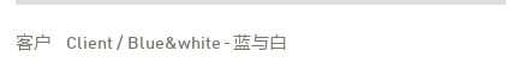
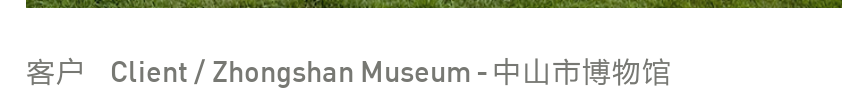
[66,33,287,53] Client / Blue&white - 蓝与白 -> [110,56,672,90] Client / Zhongshan Museum - 中山市博物馆

